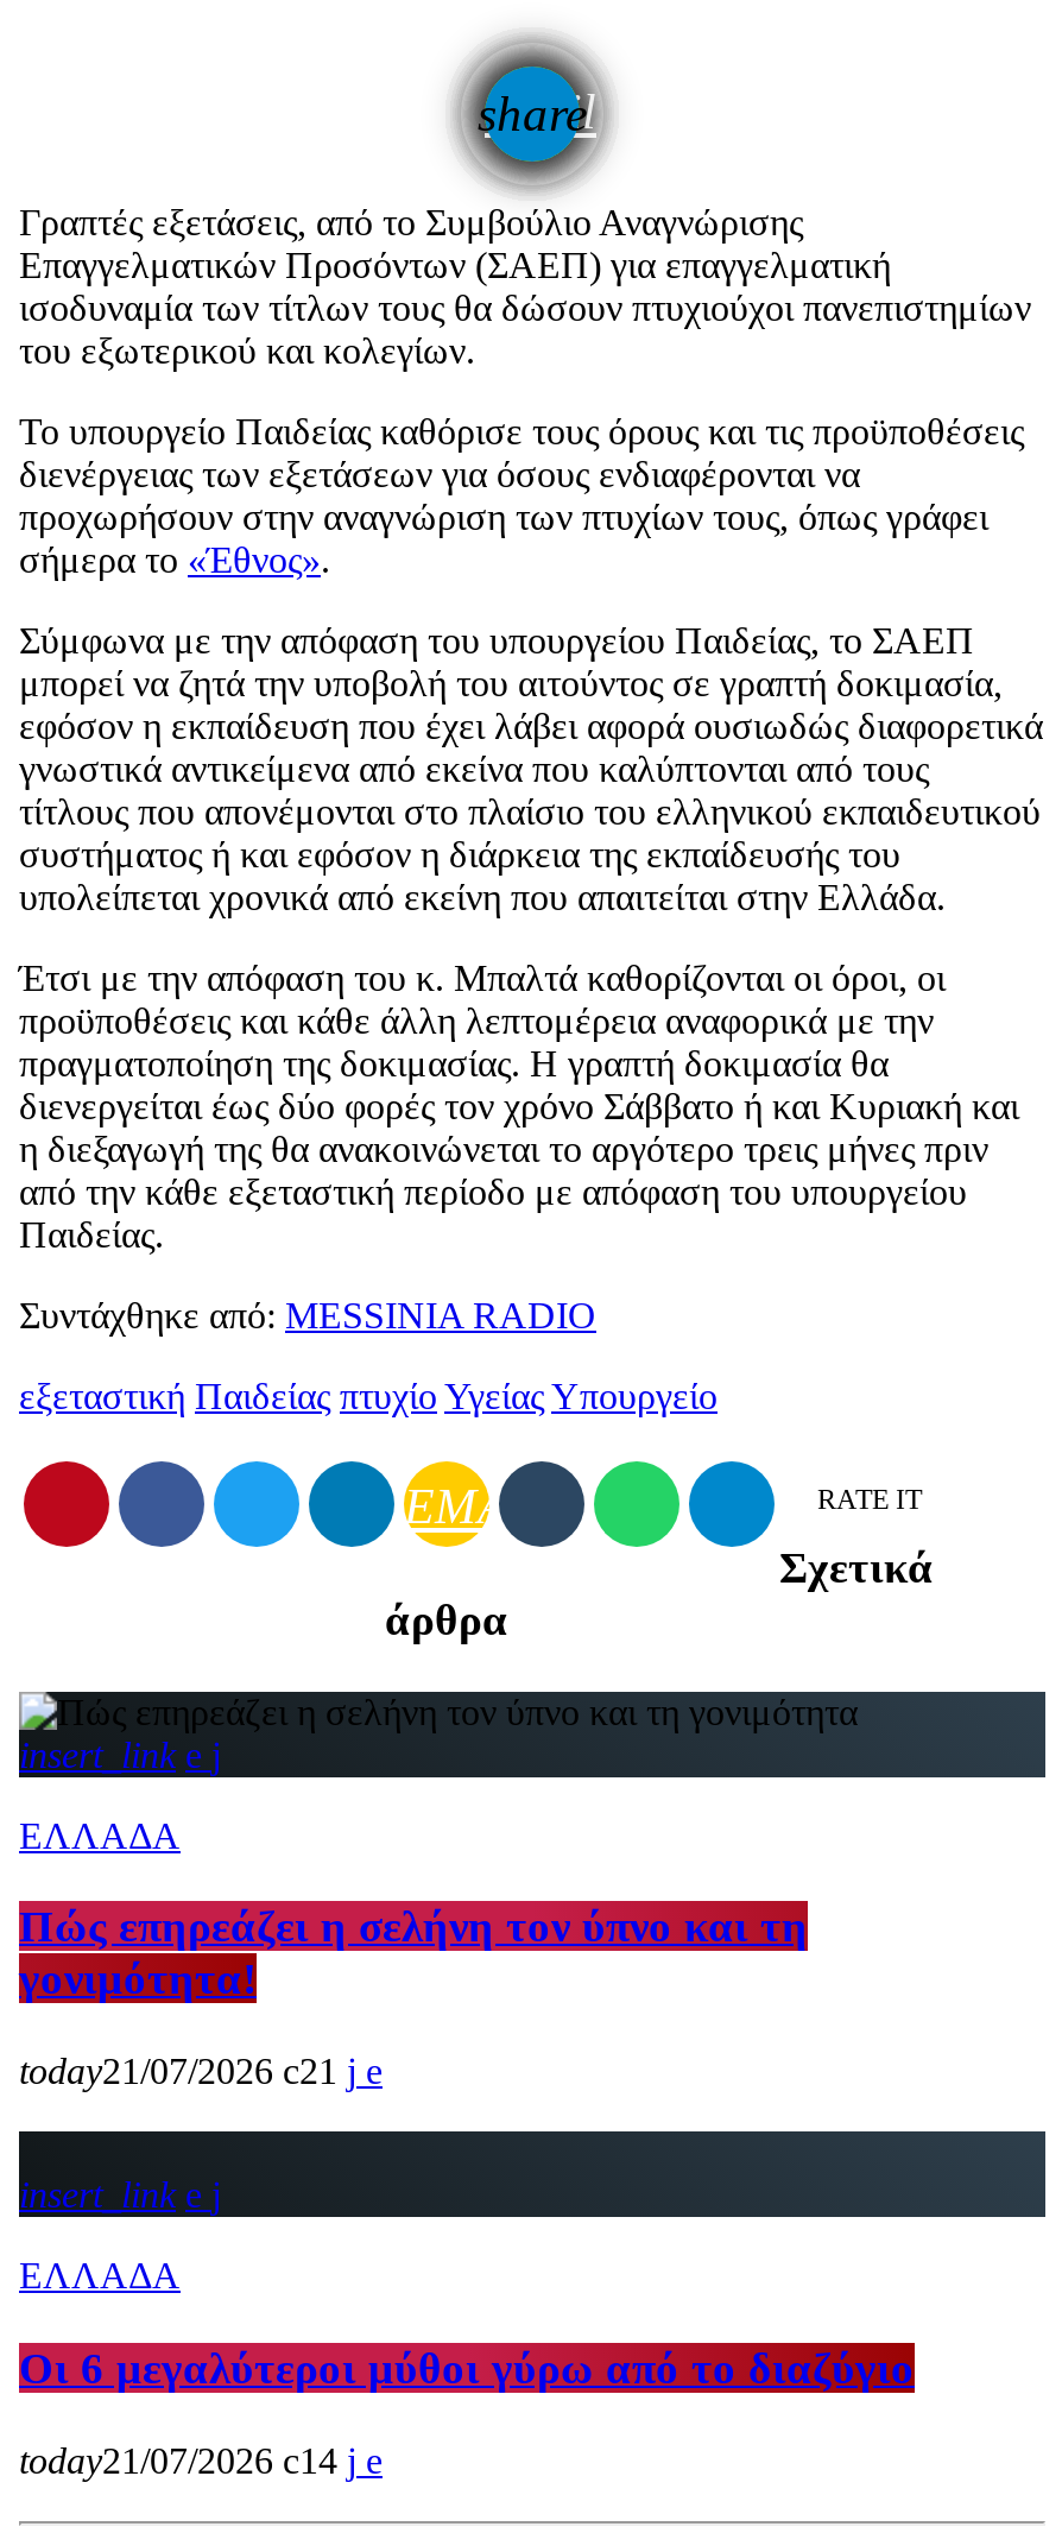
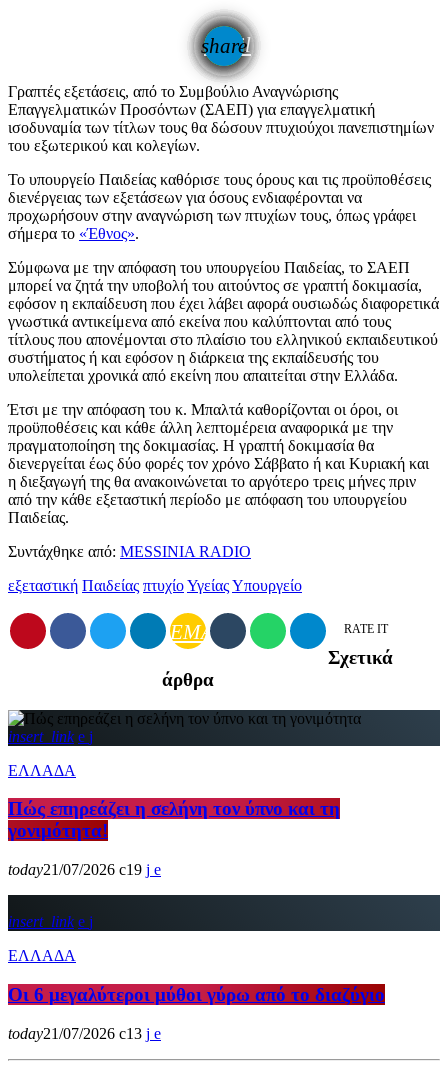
[19,2051,337,2091] today21/07/2026 21 -> [8,861,142,878] today21/07/2026 19
[19,2439,337,2480] today21/07/2026 14 -> [8,1025,142,1042] today21/07/2026 13

